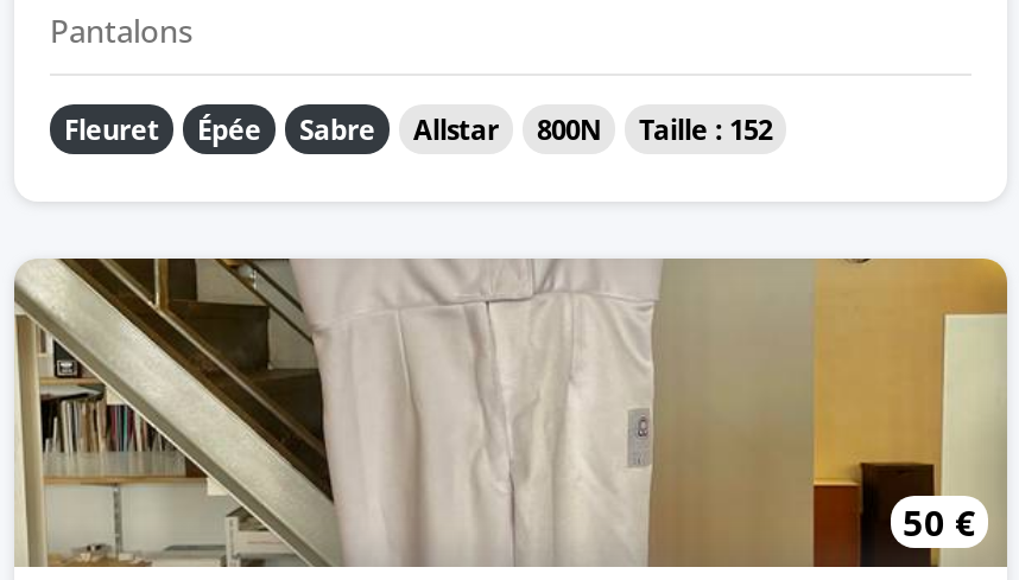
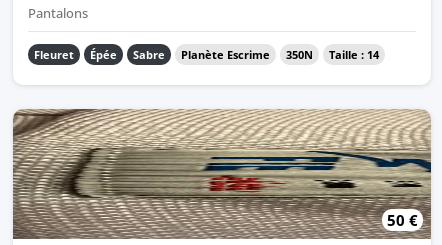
[413,112,772,147] Allstar | 800N | Taille : 152 -> [181,47,379,62] Planète Escrime | 350N | Taille : 14
[14,259,1007,569] [image] -> [12,108,432,240] [image]

